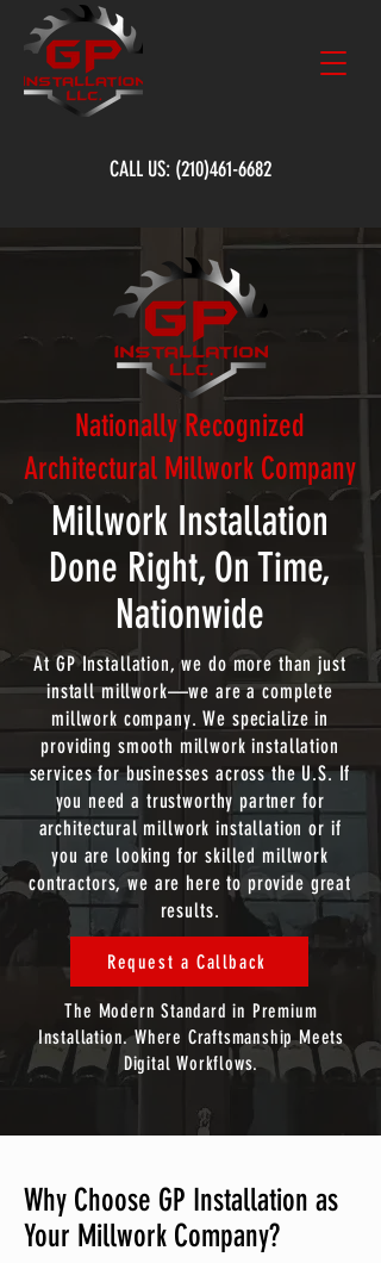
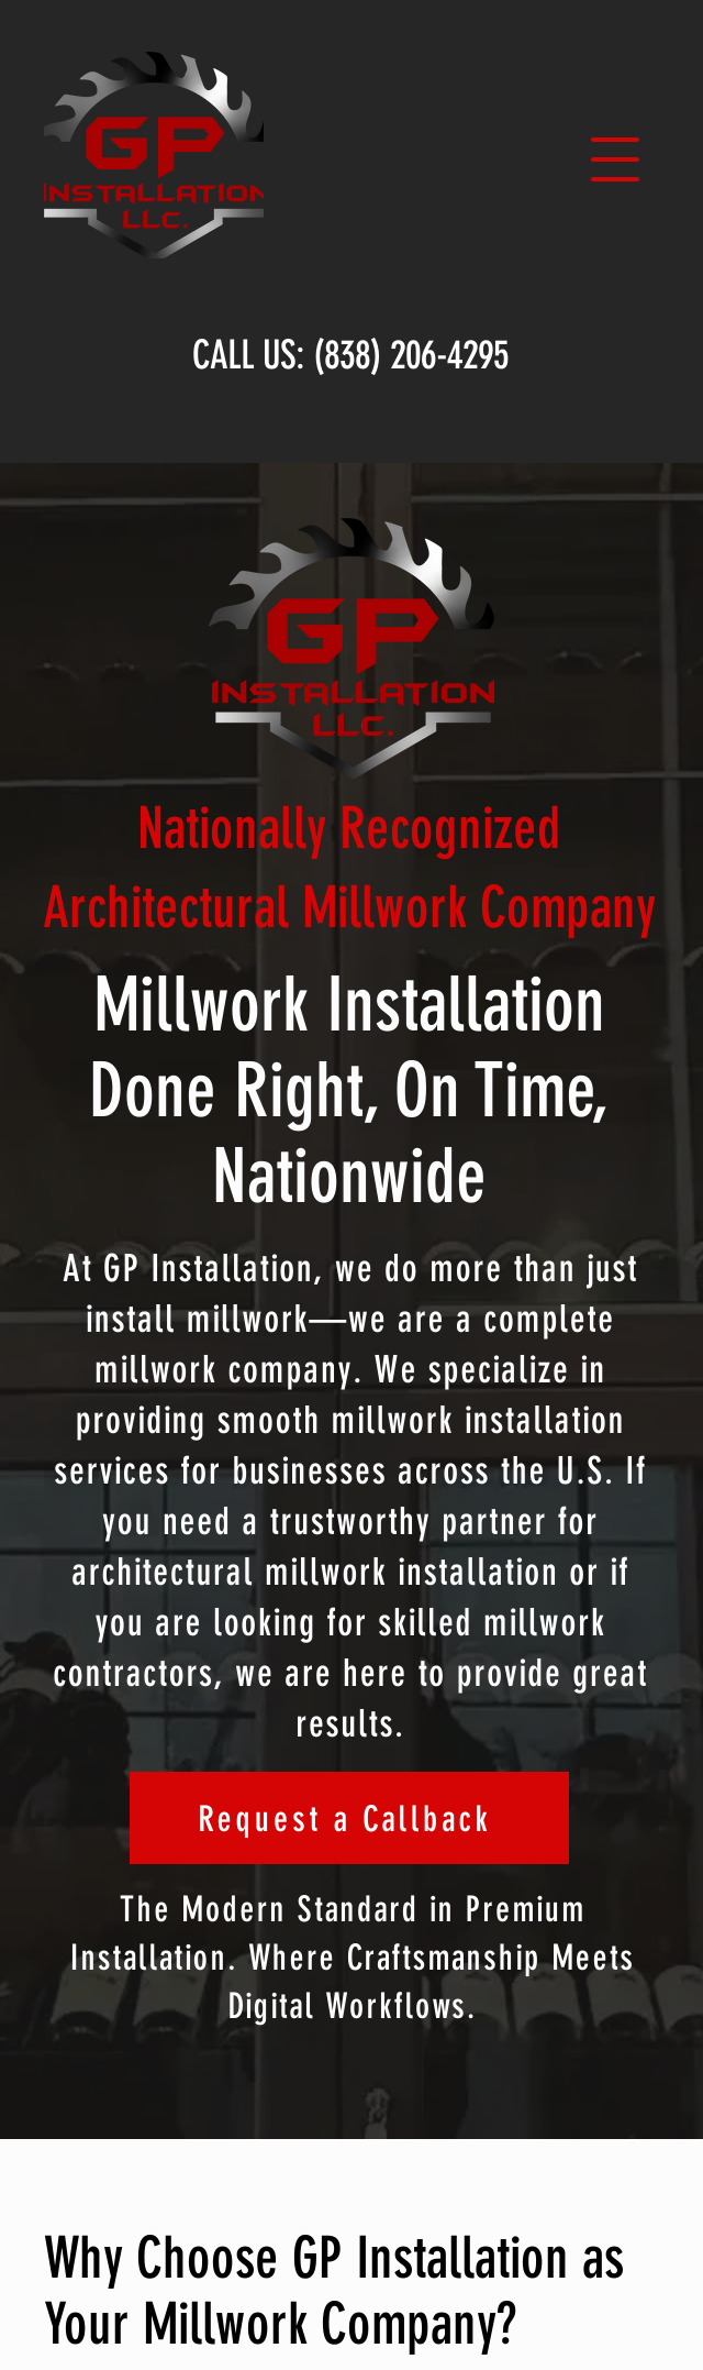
[109,156,271,182] CALL US: (210)461-6682 -> [192,331,509,379] CALL US: (838) 206-4295

